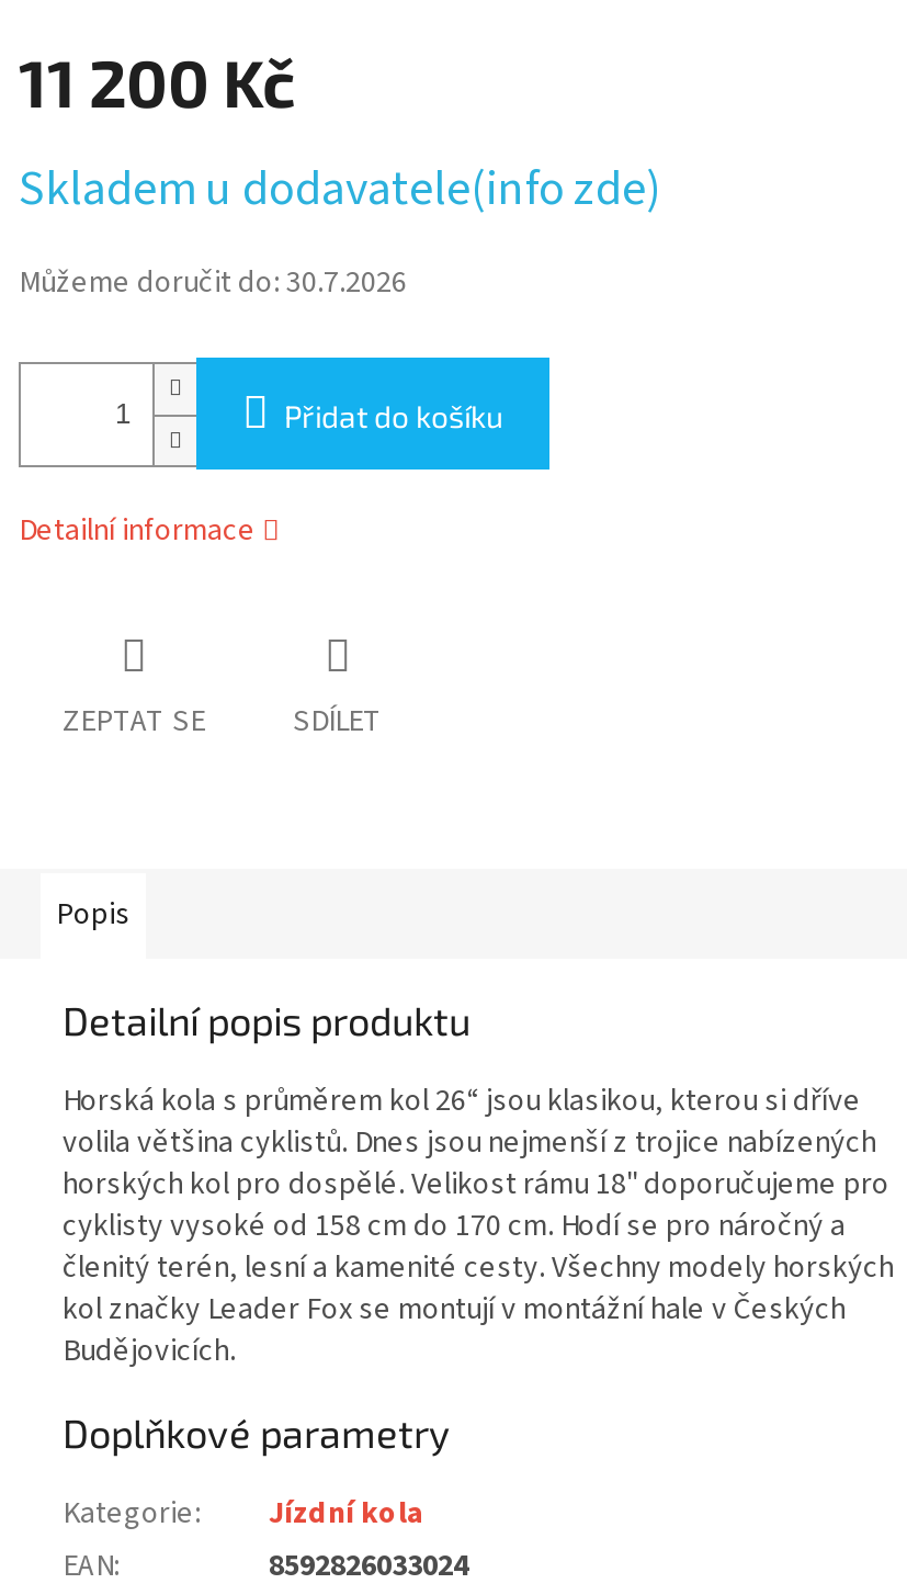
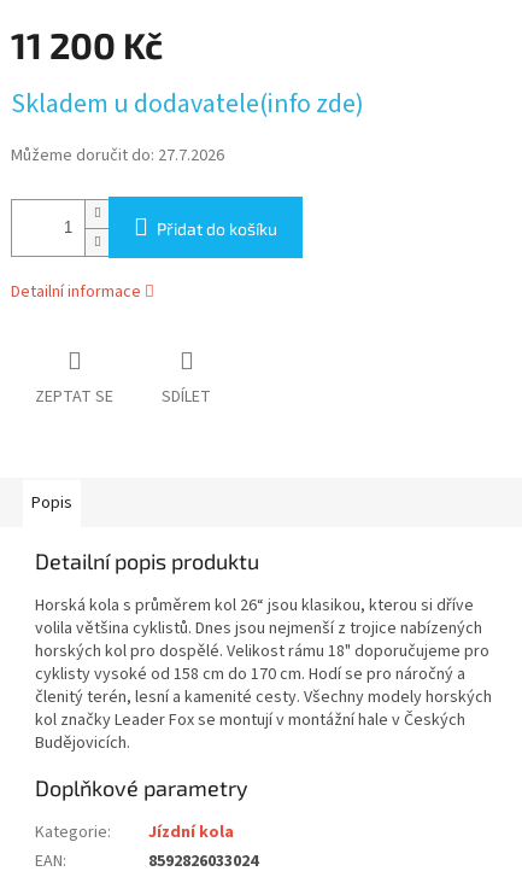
[19,262,407,306] Můžeme doručit do: 30.7.2026 -> [11,144,224,168] Můžeme doručit do: 27.7.2026

